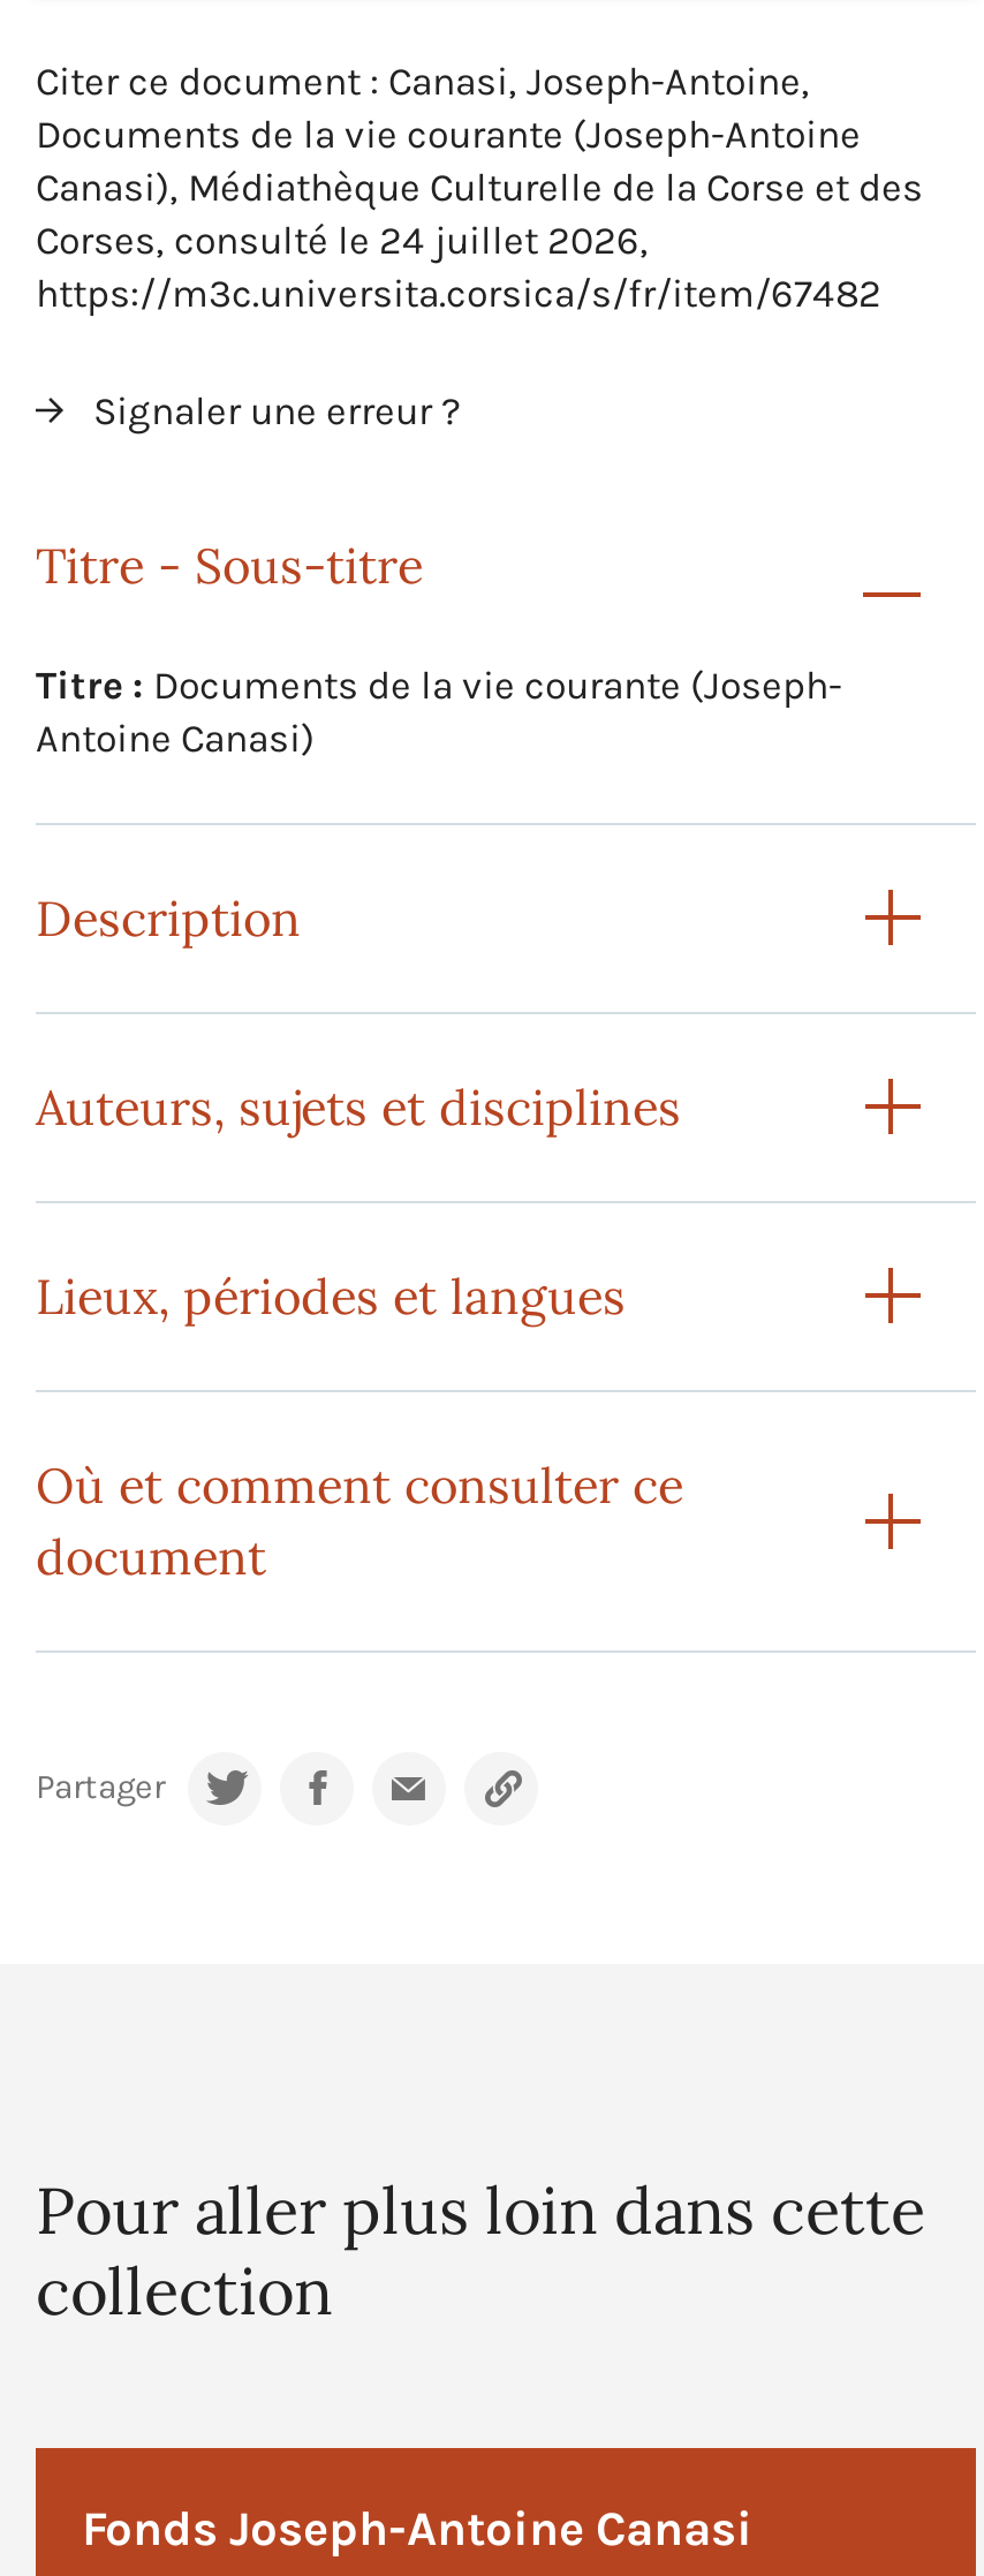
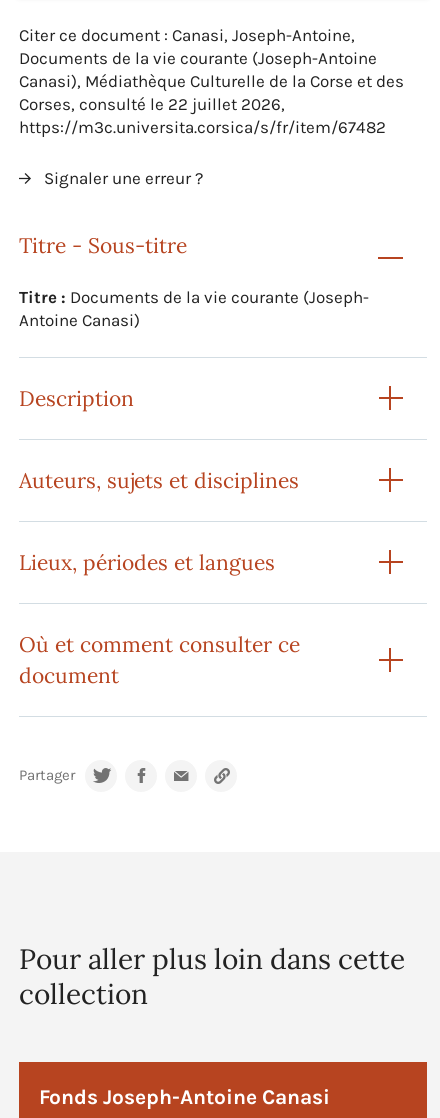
[36,217,649,263] Corses, consulté le 24 juillet 2026, -> [19,94,285,114] Corses, consulté le 22 juillet 2026,

